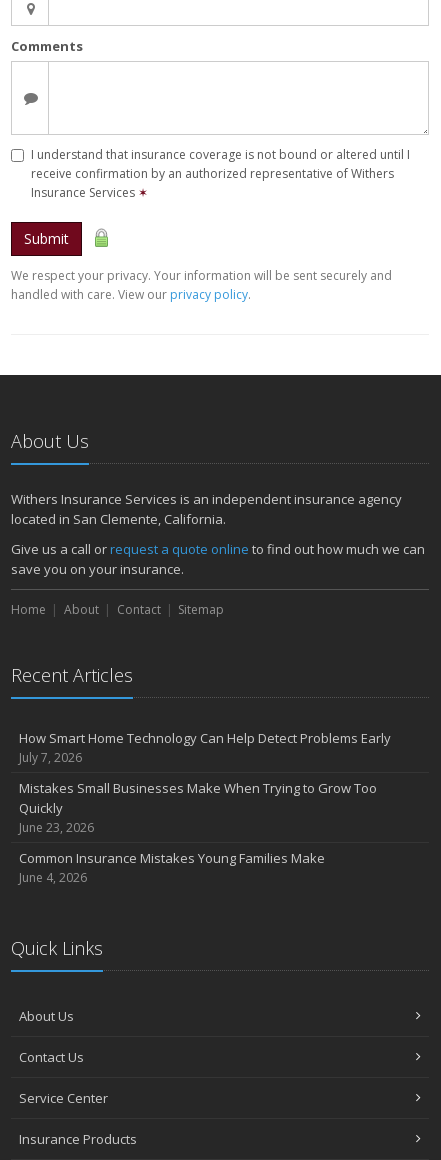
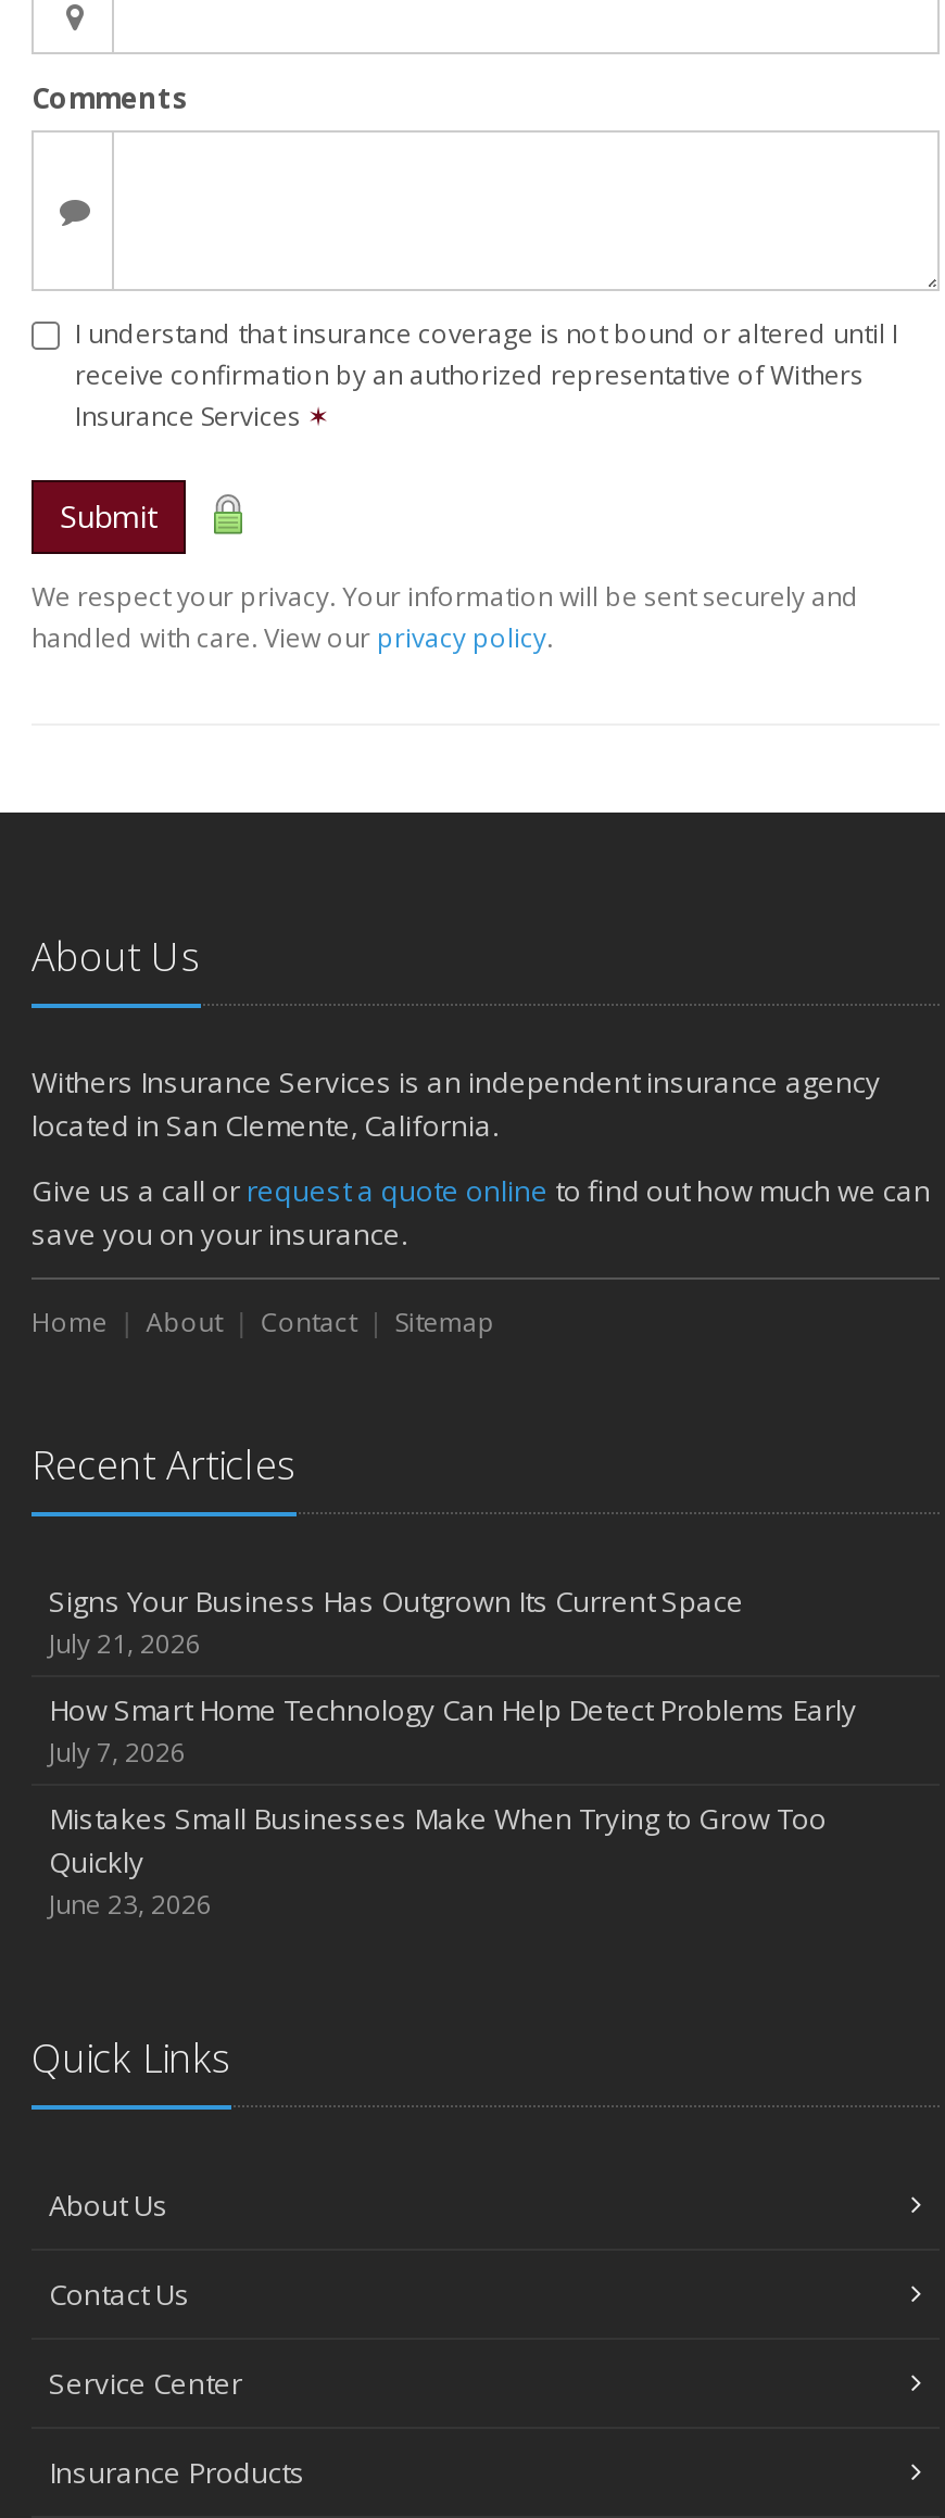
none -> [49,1582,744,1662] Signs Your Business Has Outgrown Its Current Space | July 21, 2026
moved [19,729,391,836] -> [49,1690,857,1923]: How Smart Home Technology Can Help Detect Problems Early | July 7, 2026 | Mistakes Small Businesses Make When Trying to Grow Too | Quickly | June 23, 2026
[19,849,325,886] Common Insurance Mistakes Young Families Make | June 4, 2026 -> none

